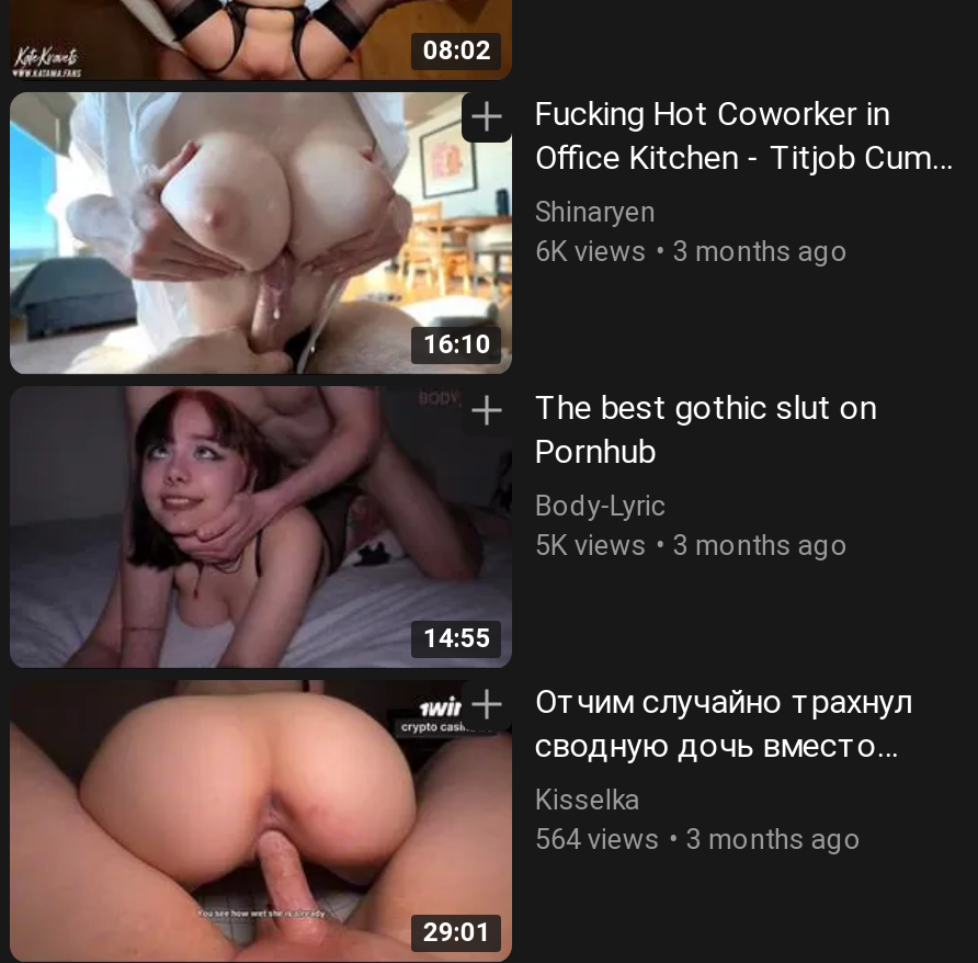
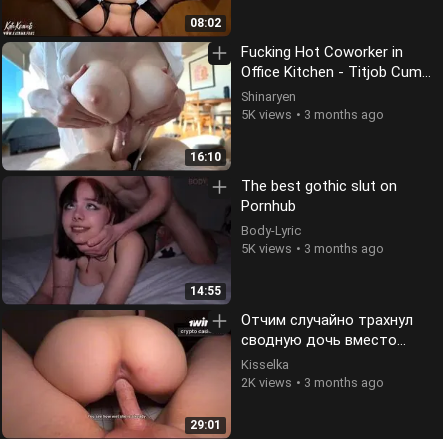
[535,234,848,267] 6K views 3 months ago -> [241,107,384,122] 5K views 3 months ago
[535,822,862,855] 564 views 3 months ago -> [241,375,384,390] 2K views 3 months ago

